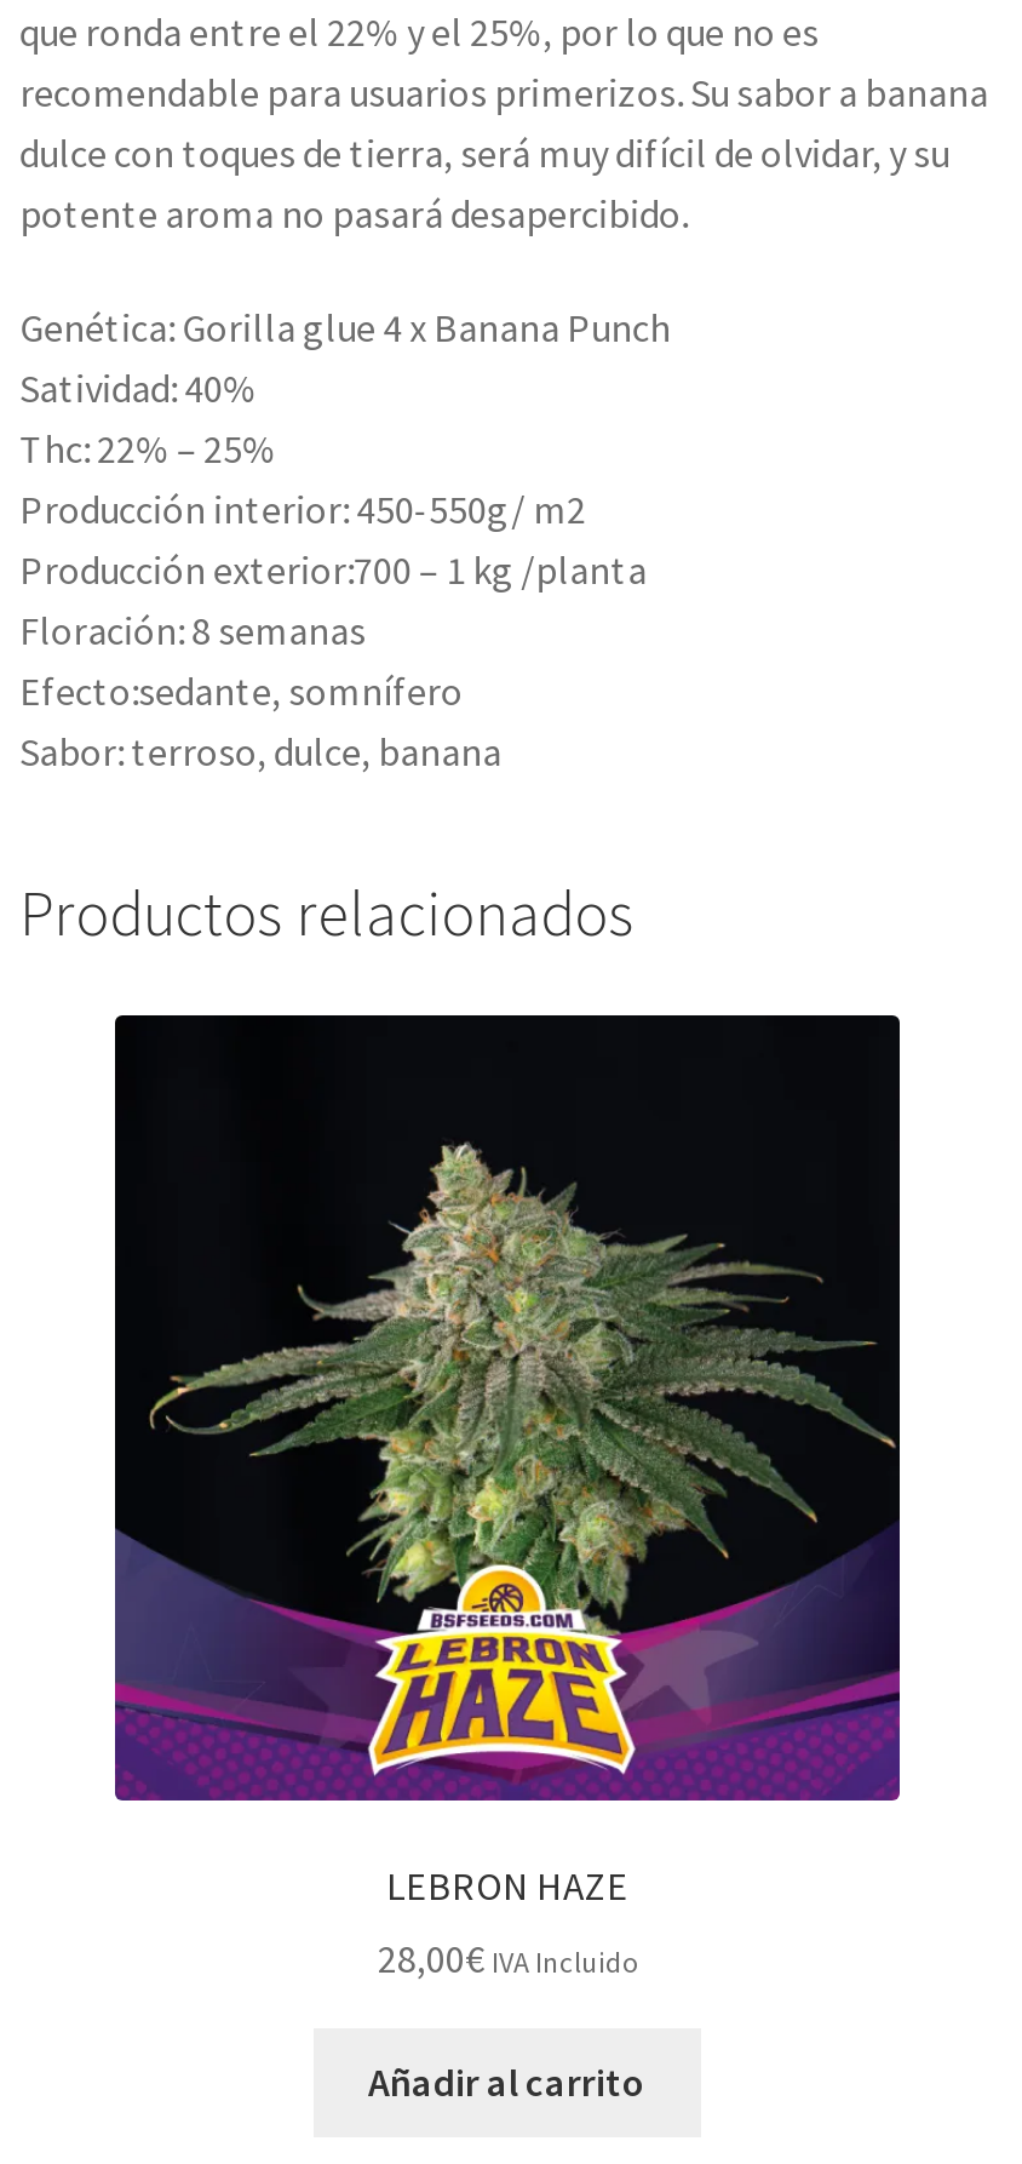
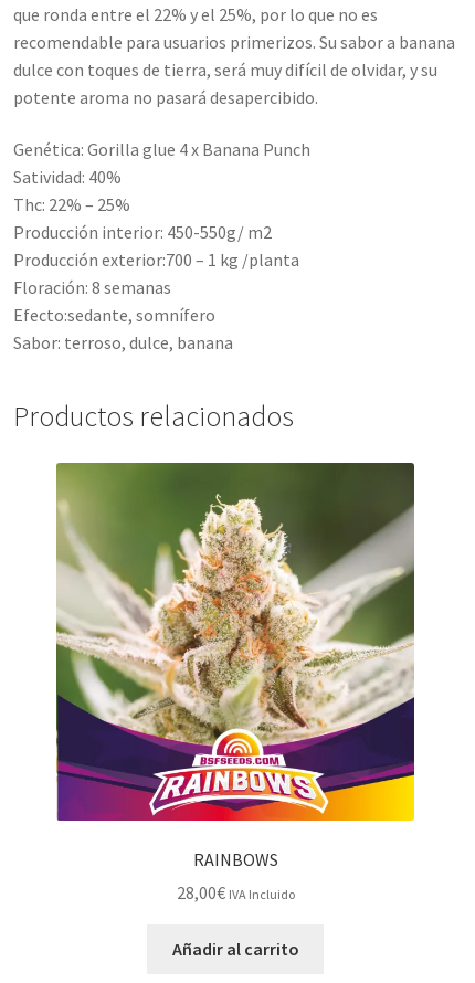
[113,1013,902,1909] [image] | LEBRON HAZE -> [55,462,415,870] [image] | RAINBOWS

